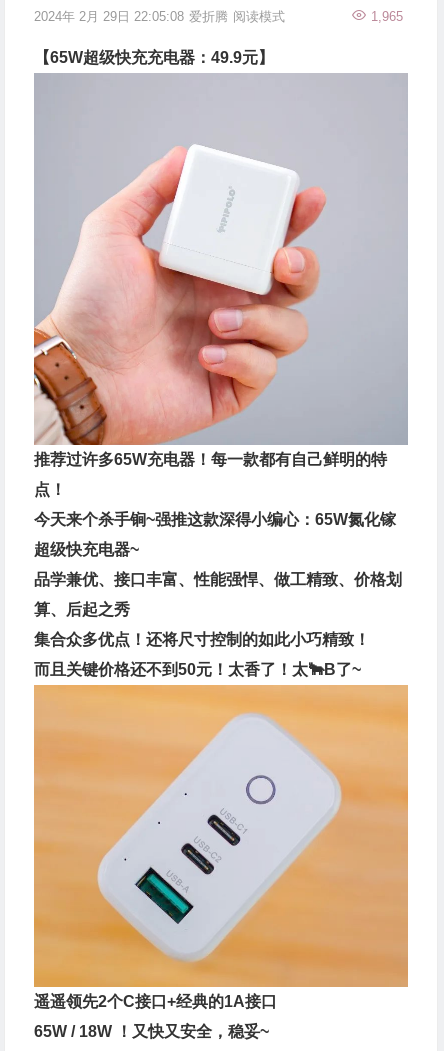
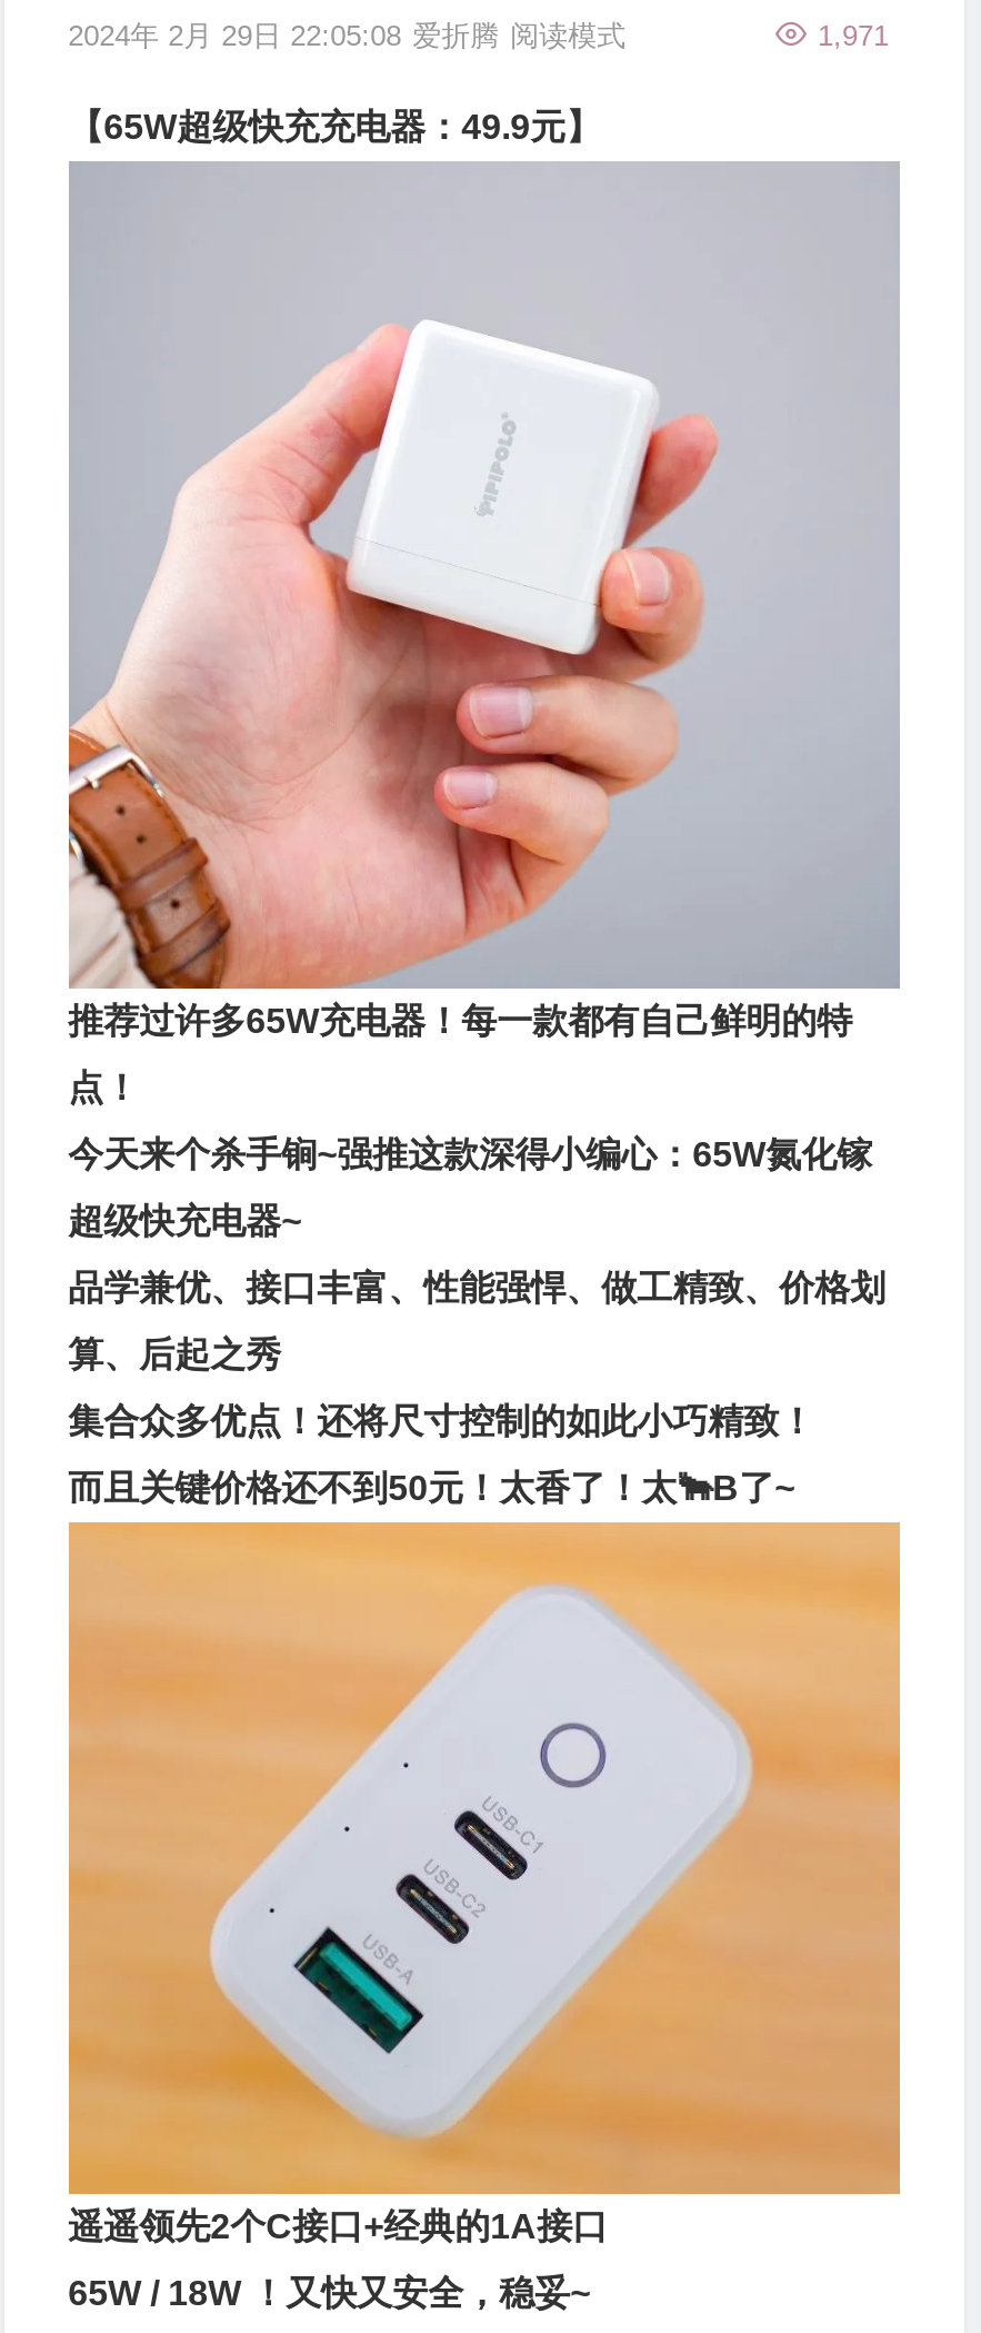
[371,9,403,24] 1,965 -> [818,19,889,52] 1,971

